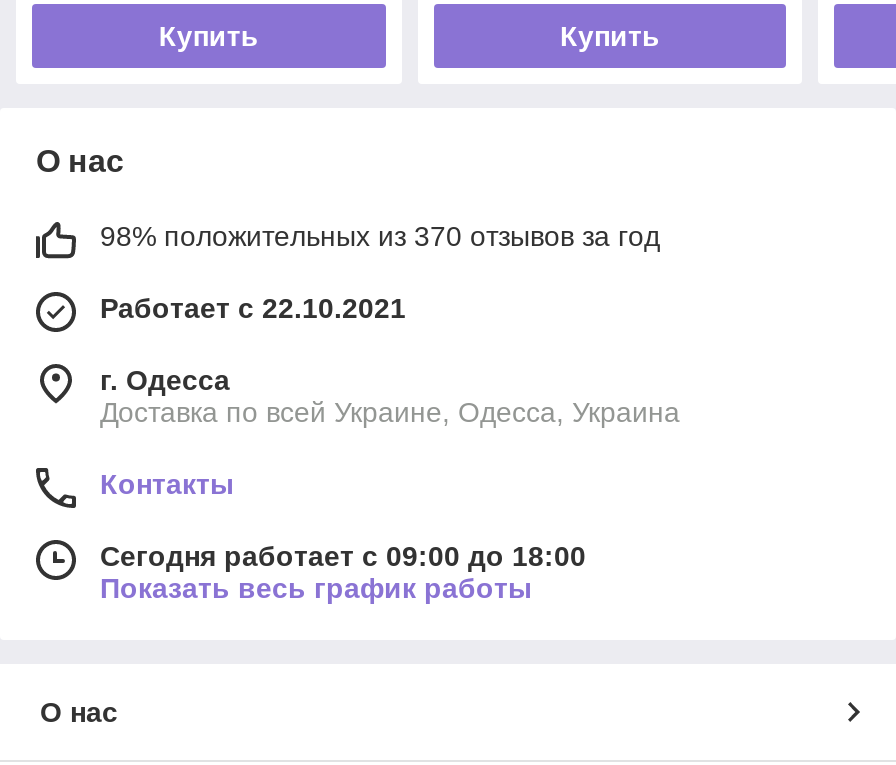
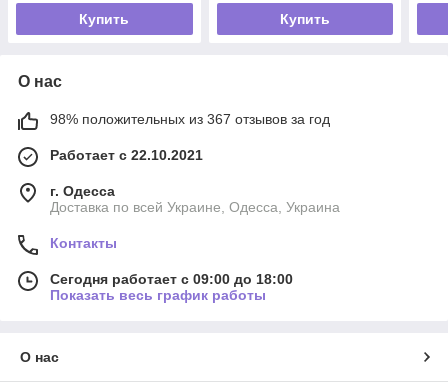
[100,220,660,252] 98% положительных из 370 отзывов за год -> [50,111,330,127] 98% положительных из 367 отзывов за год

